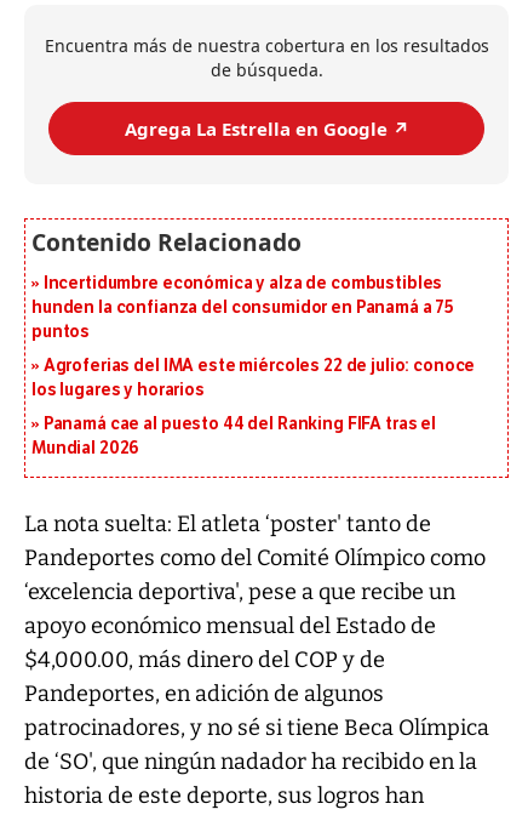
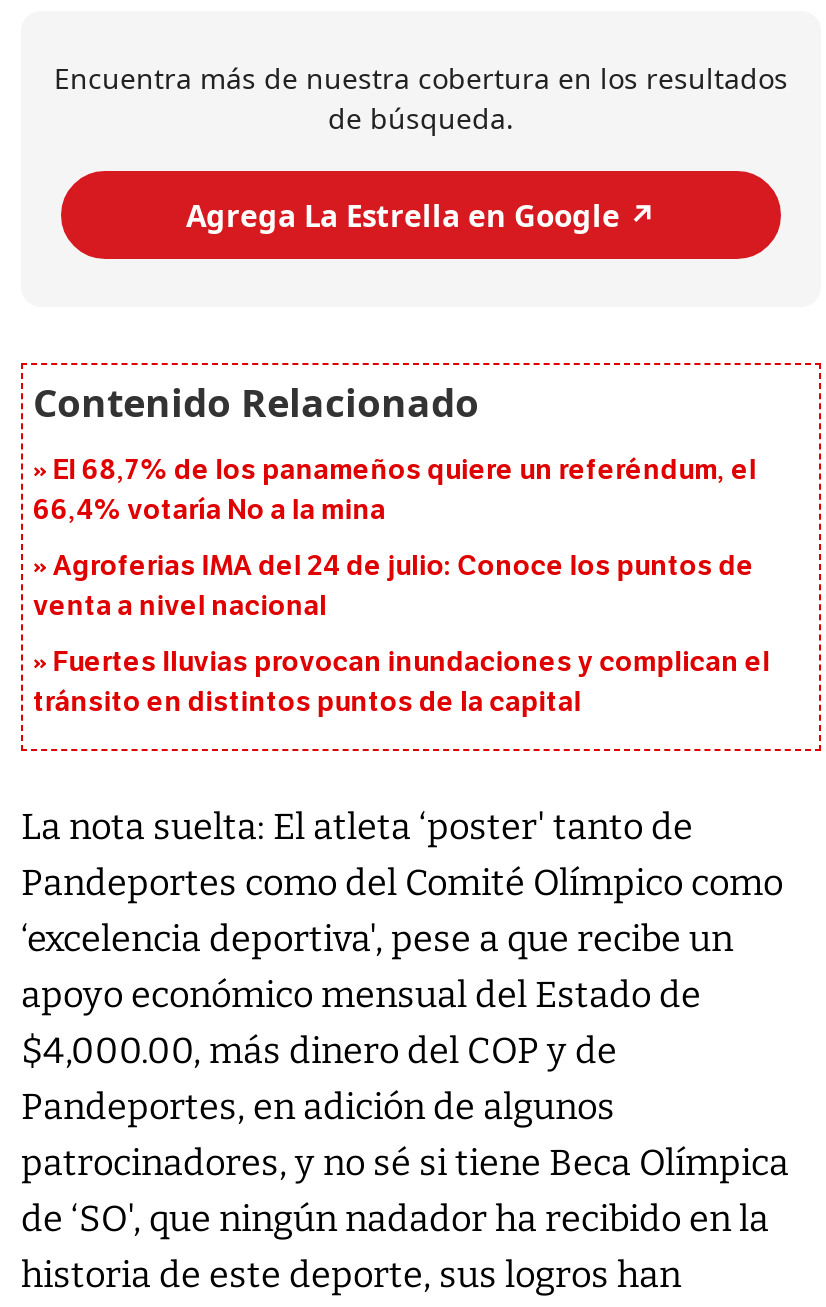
[31,273,454,343] Incertidumbre económica y alza de combustibles | hunden la confianza del consumidor en Panamá a 75 | puntos -> [33,454,757,528] El 68,7% de los panameños quiere un referéndum, el | 66,4% votaría No a la mina
[31,356,475,401] Agroferias del IMA este miércoles 22 de julio: conoce | los lugares y horarios -> [33,550,754,624] Agroferias IMA del 24 de julio: Conoce los puntos de | venta a nivel nacional
[31,414,436,459] Panamá cae al puesto 44 del Ranking FIFA tras el | Mundial 2026 -> [33,646,770,720] Fuertes lluvias provocan inundaciones y complican el | tránsito en distintos puntos de la capital

